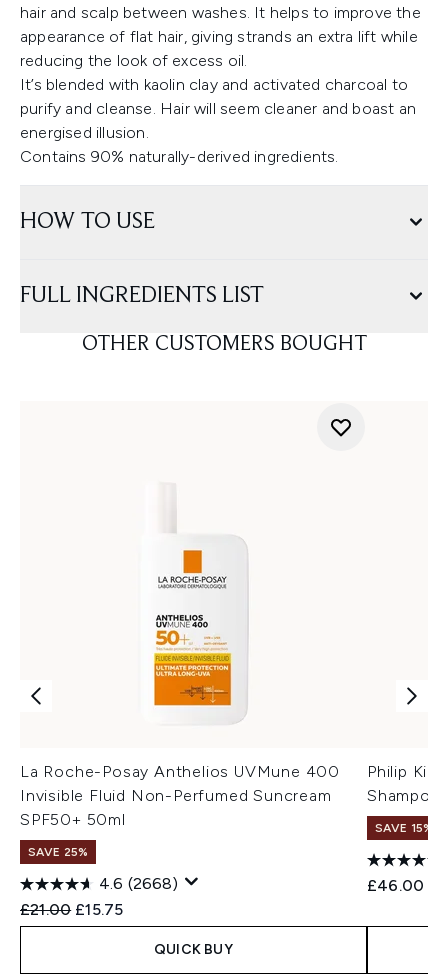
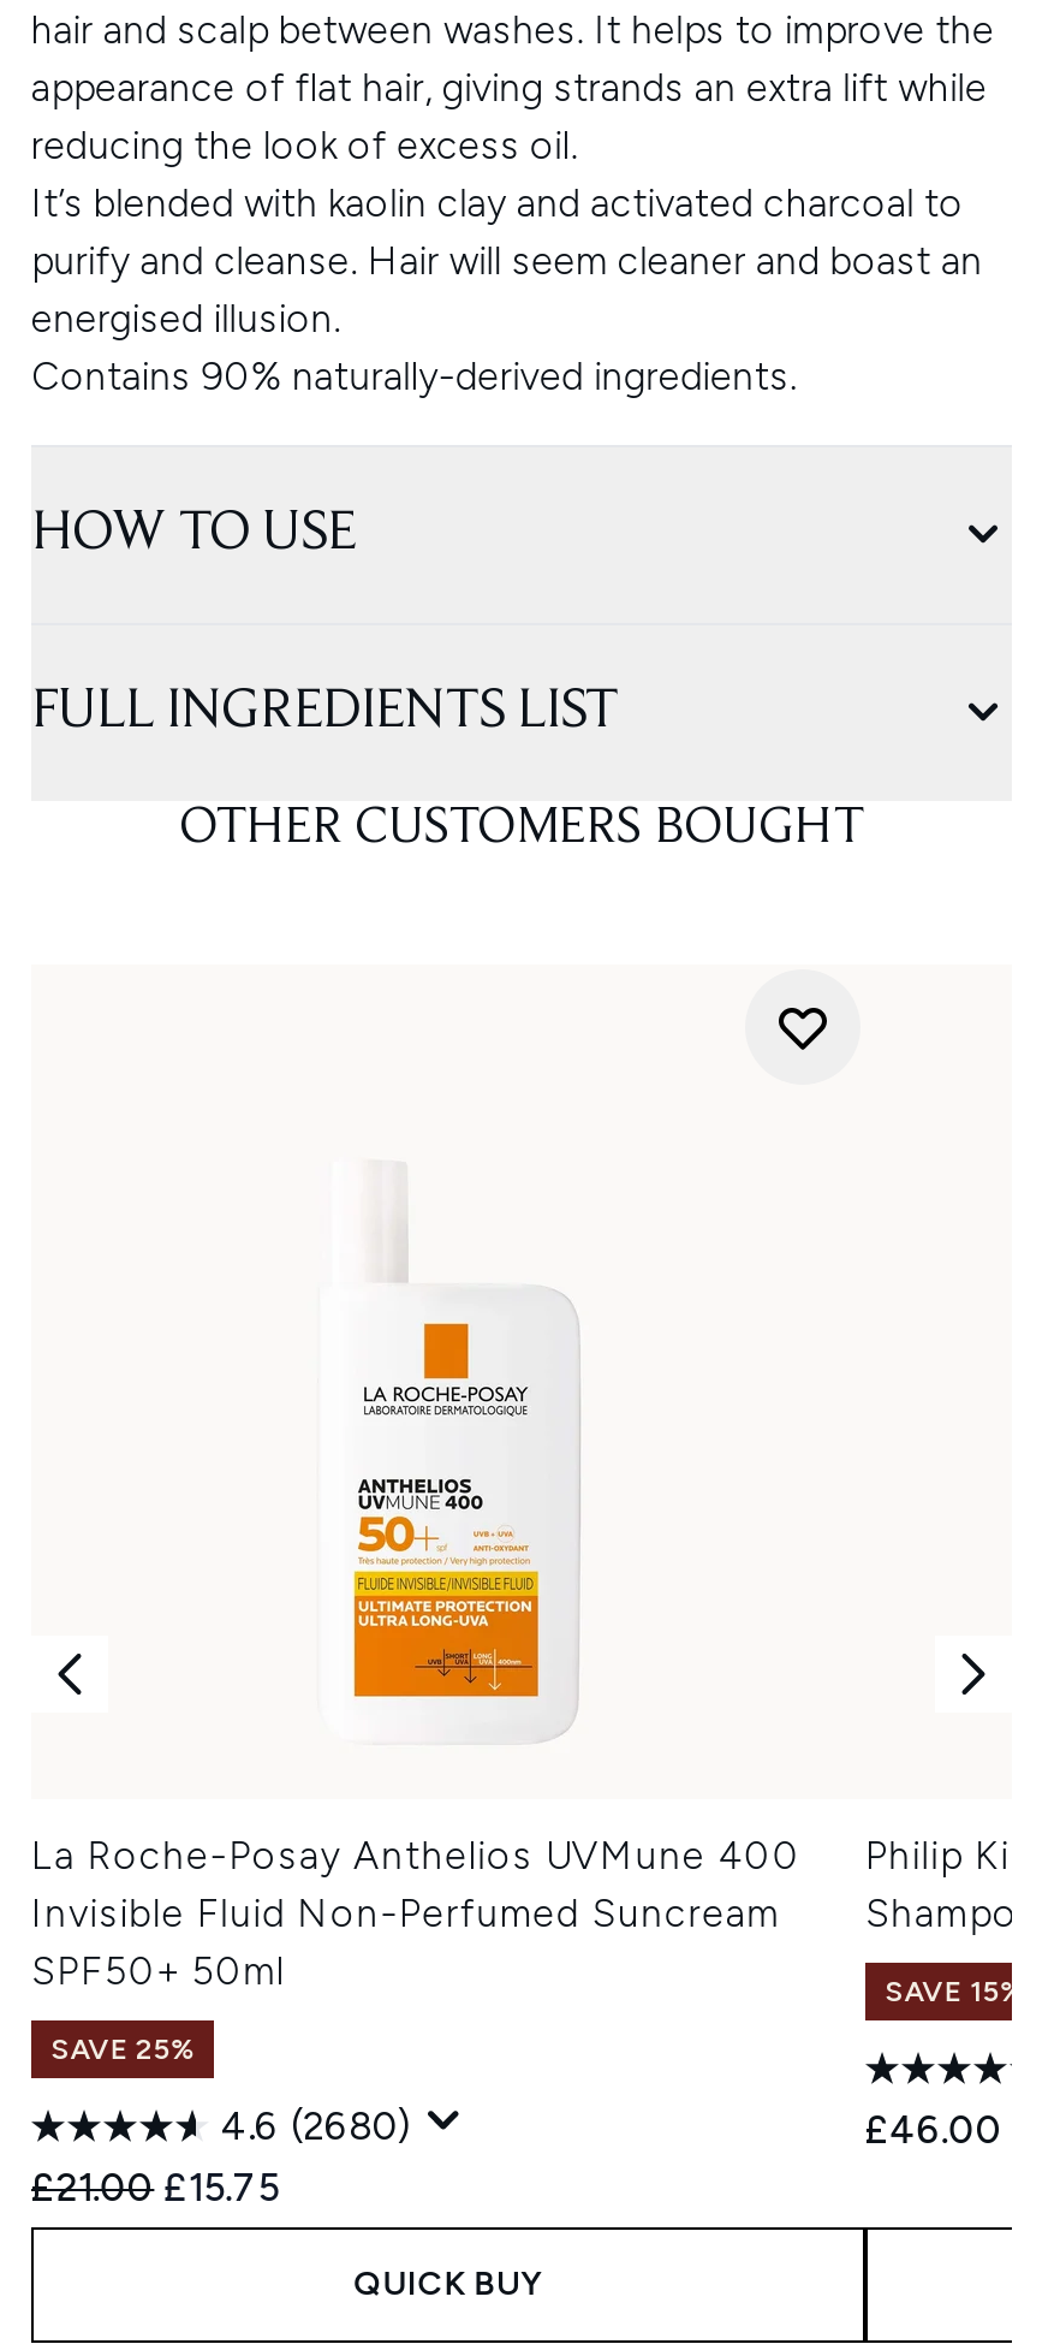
[99,874,178,893] 4.6 (2668) -> [221,2102,411,2148] 4.6 (2680)

